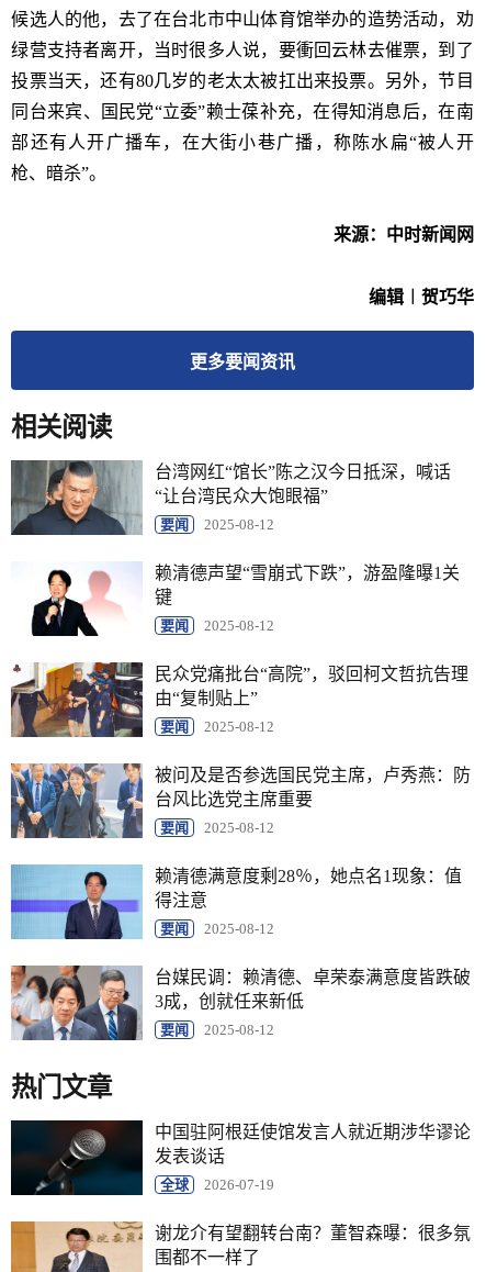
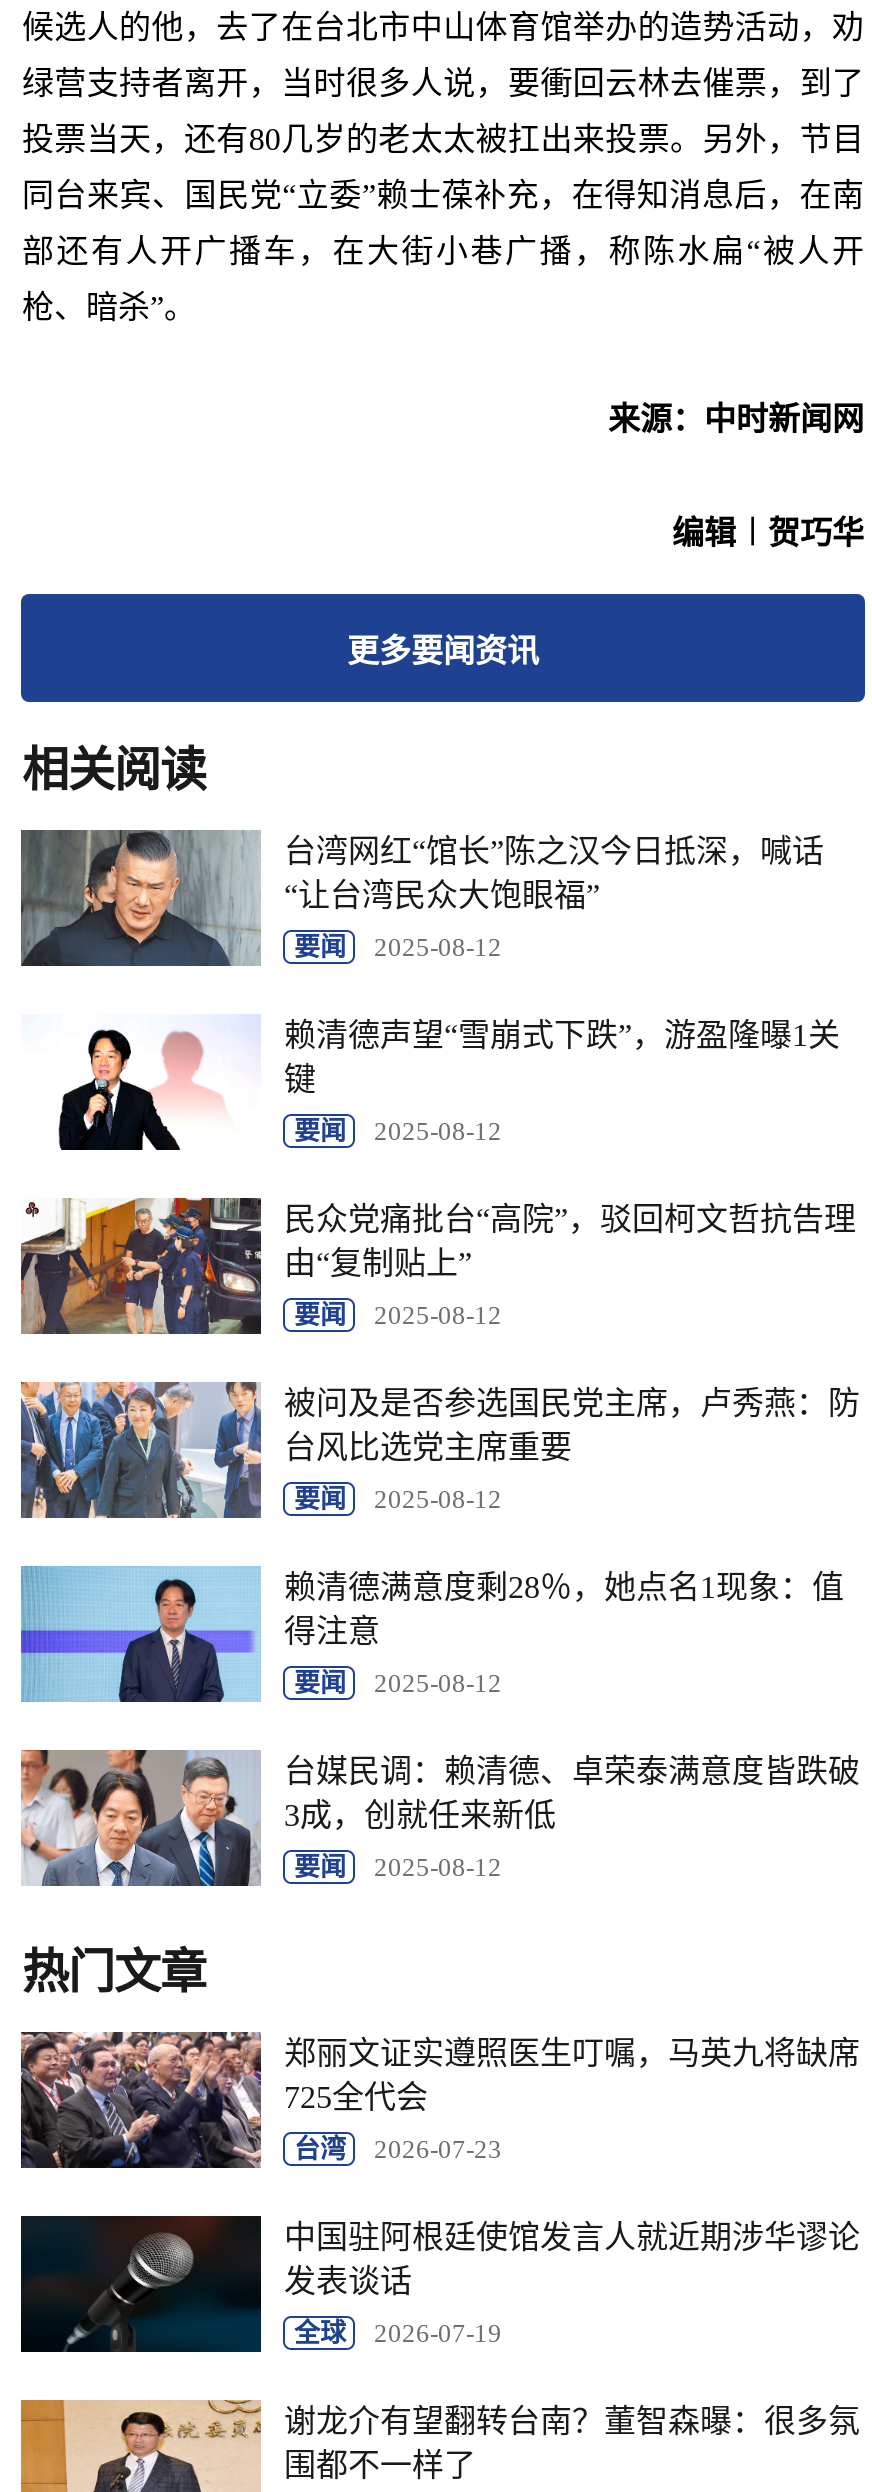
none -> [19,2030,860,2170] [image] | 郑丽文证实遵照医生叮嘱，马英九将缺席 | 725全代会 | 台湾 | 2026-07-23

